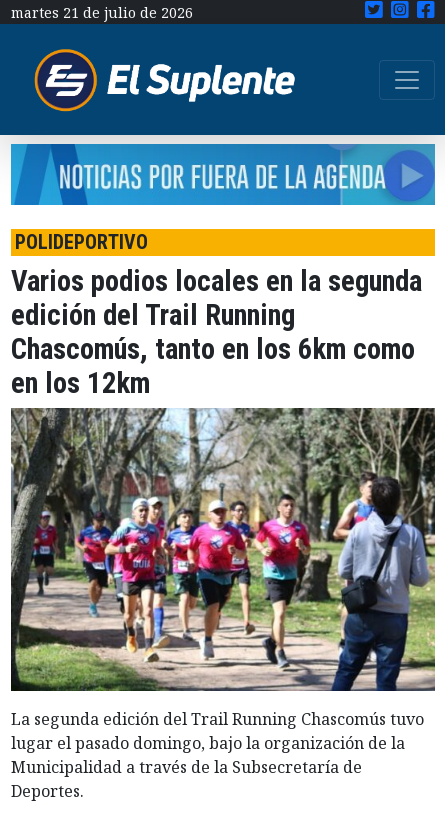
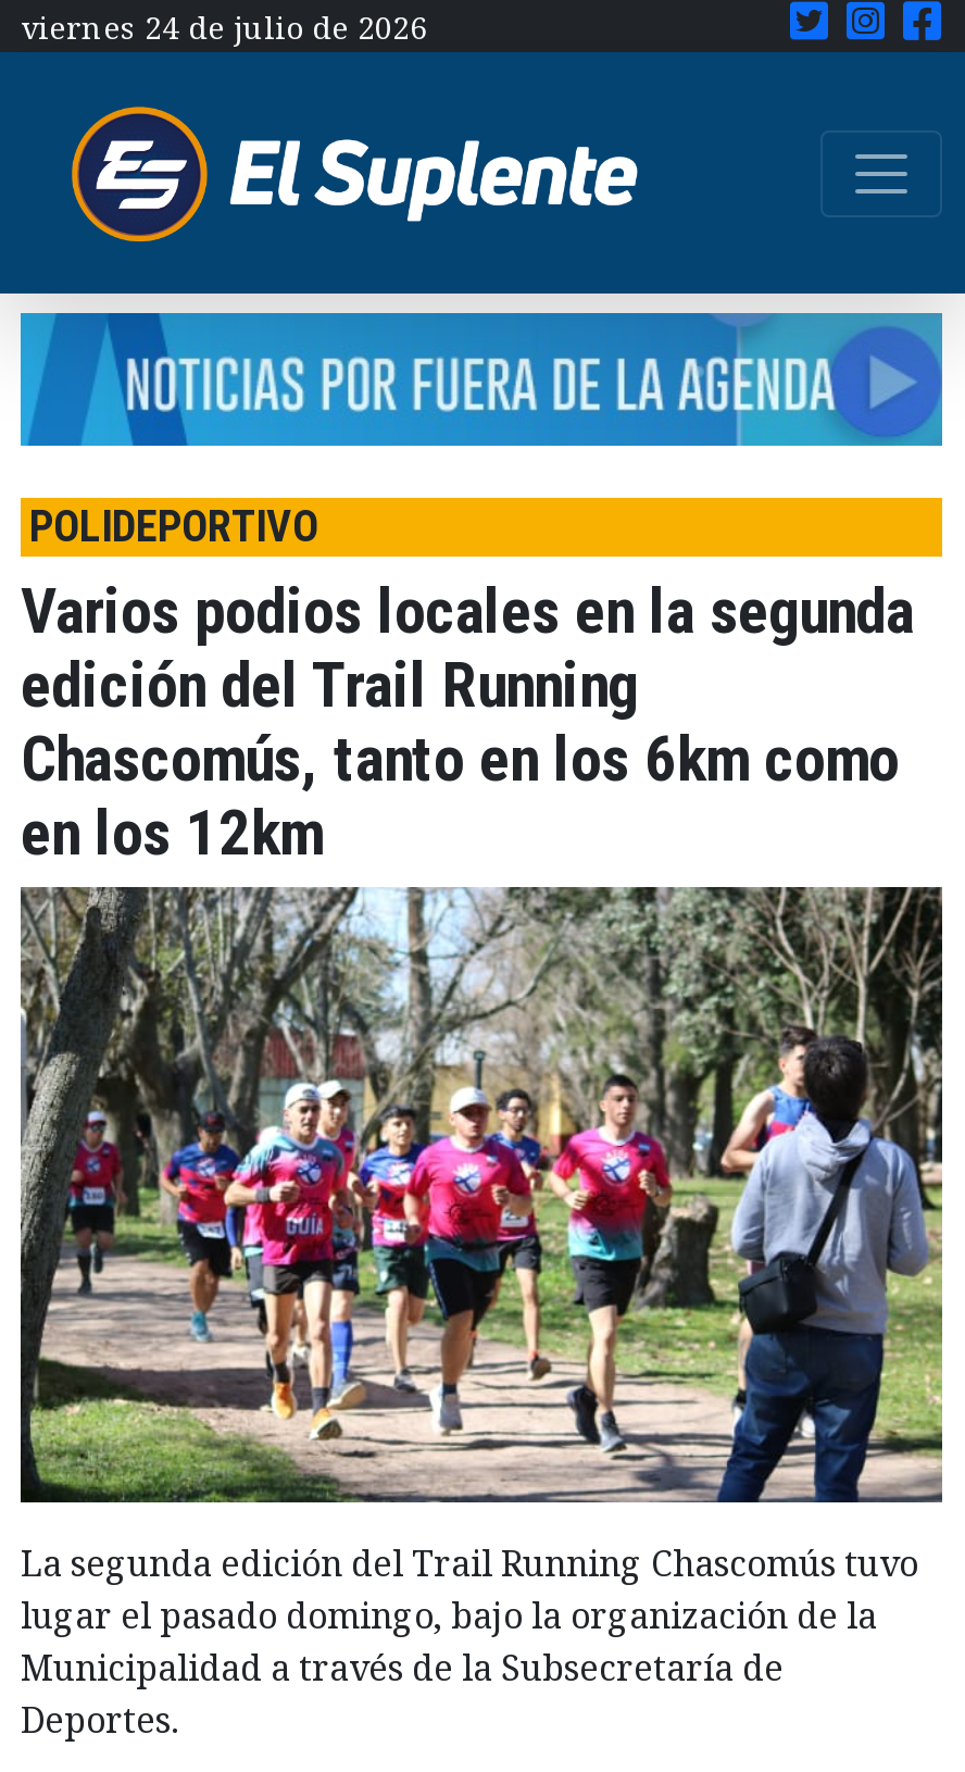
[11,3,193,22] martes 21 de julio de 2026 -> [21,7,427,48] viernes 24 de julio de 2026

